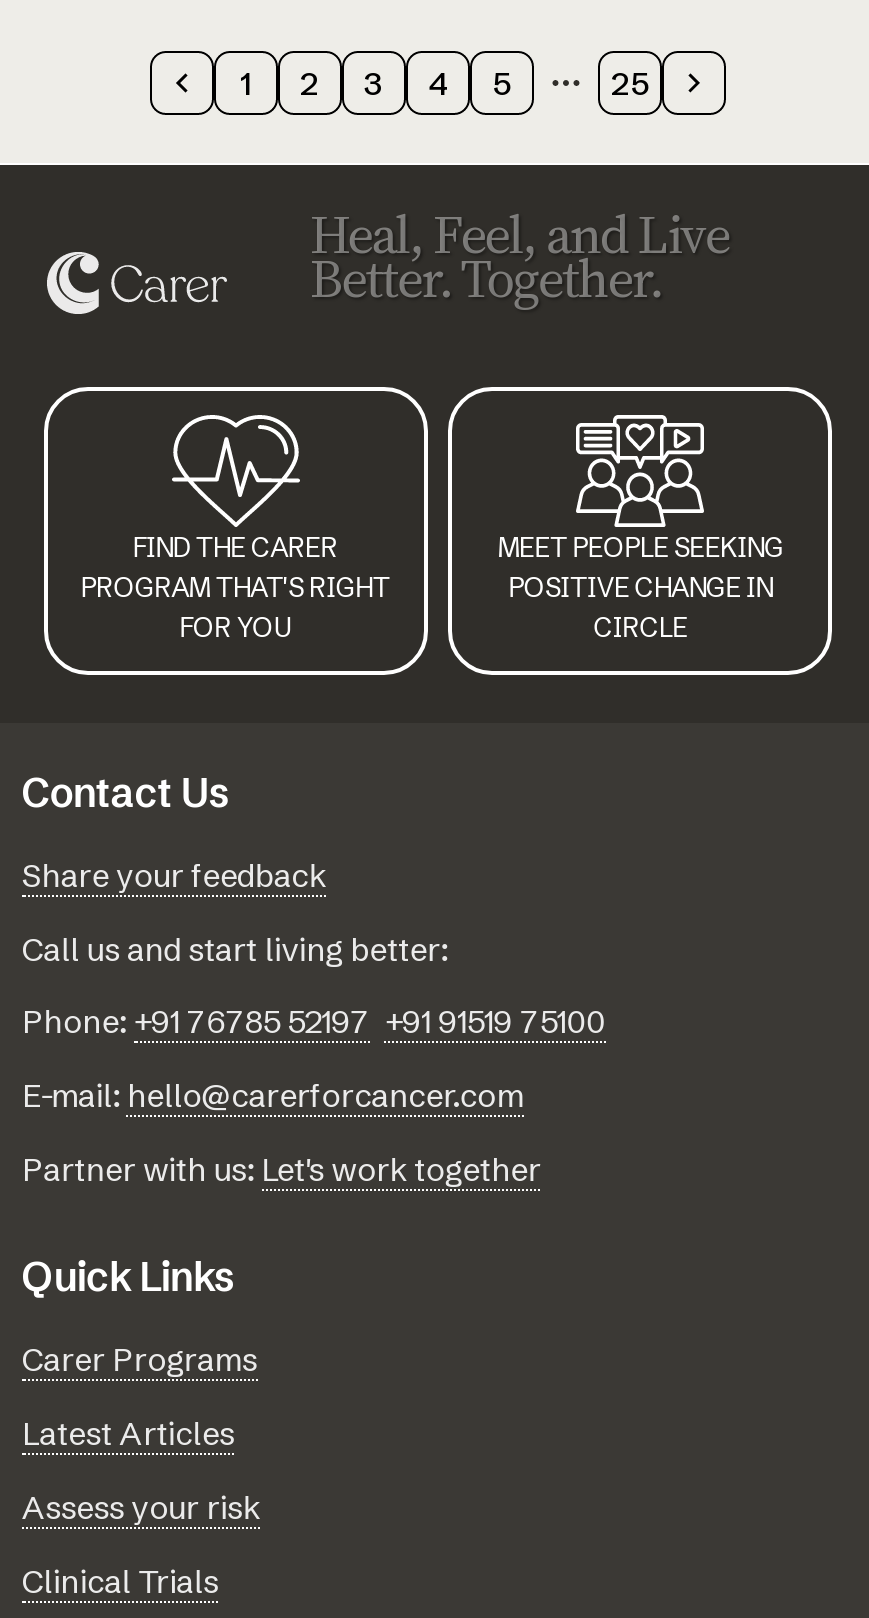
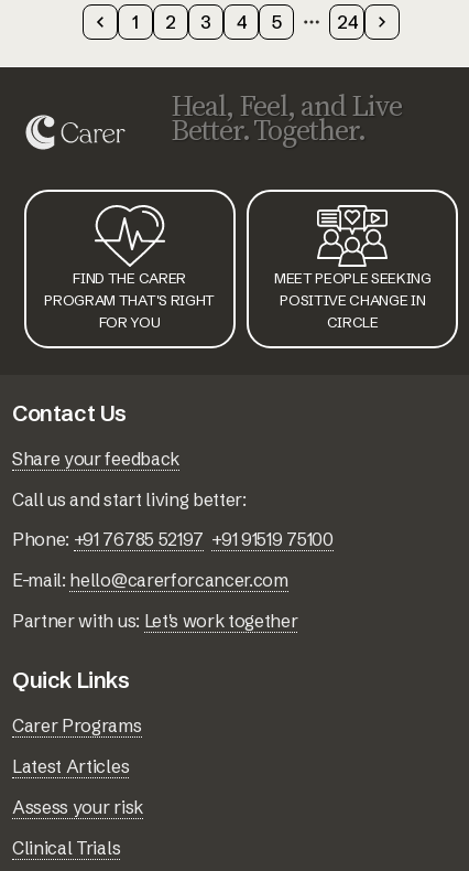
[611,63,649,103] 25 -> [336,11,357,33] 24

